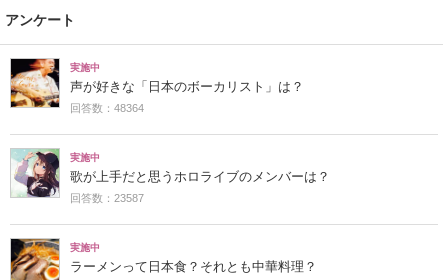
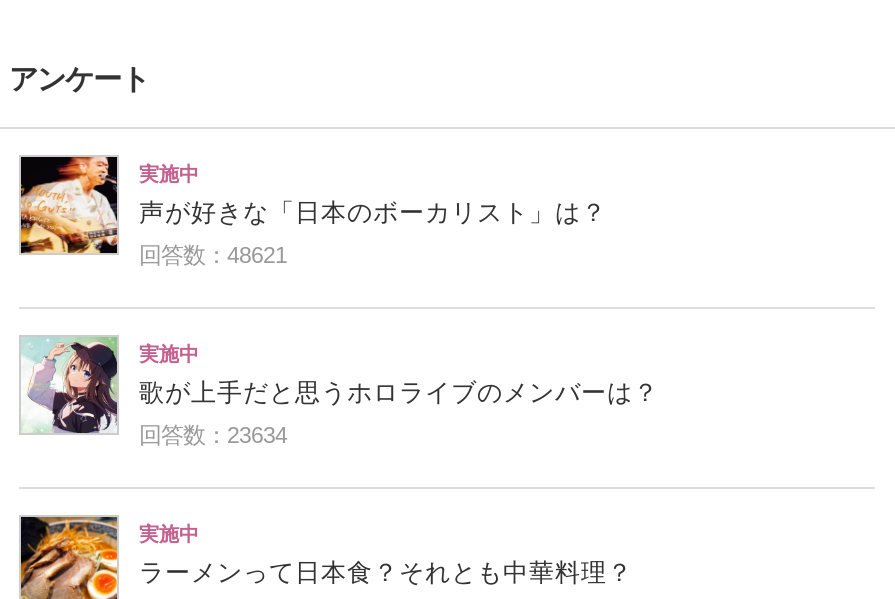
[70,102,144,114] 回答数：48364 -> [139,243,287,267] 回答数：48621
[70,192,144,204] 回答数：23587 -> [139,423,287,447] 回答数：23634

